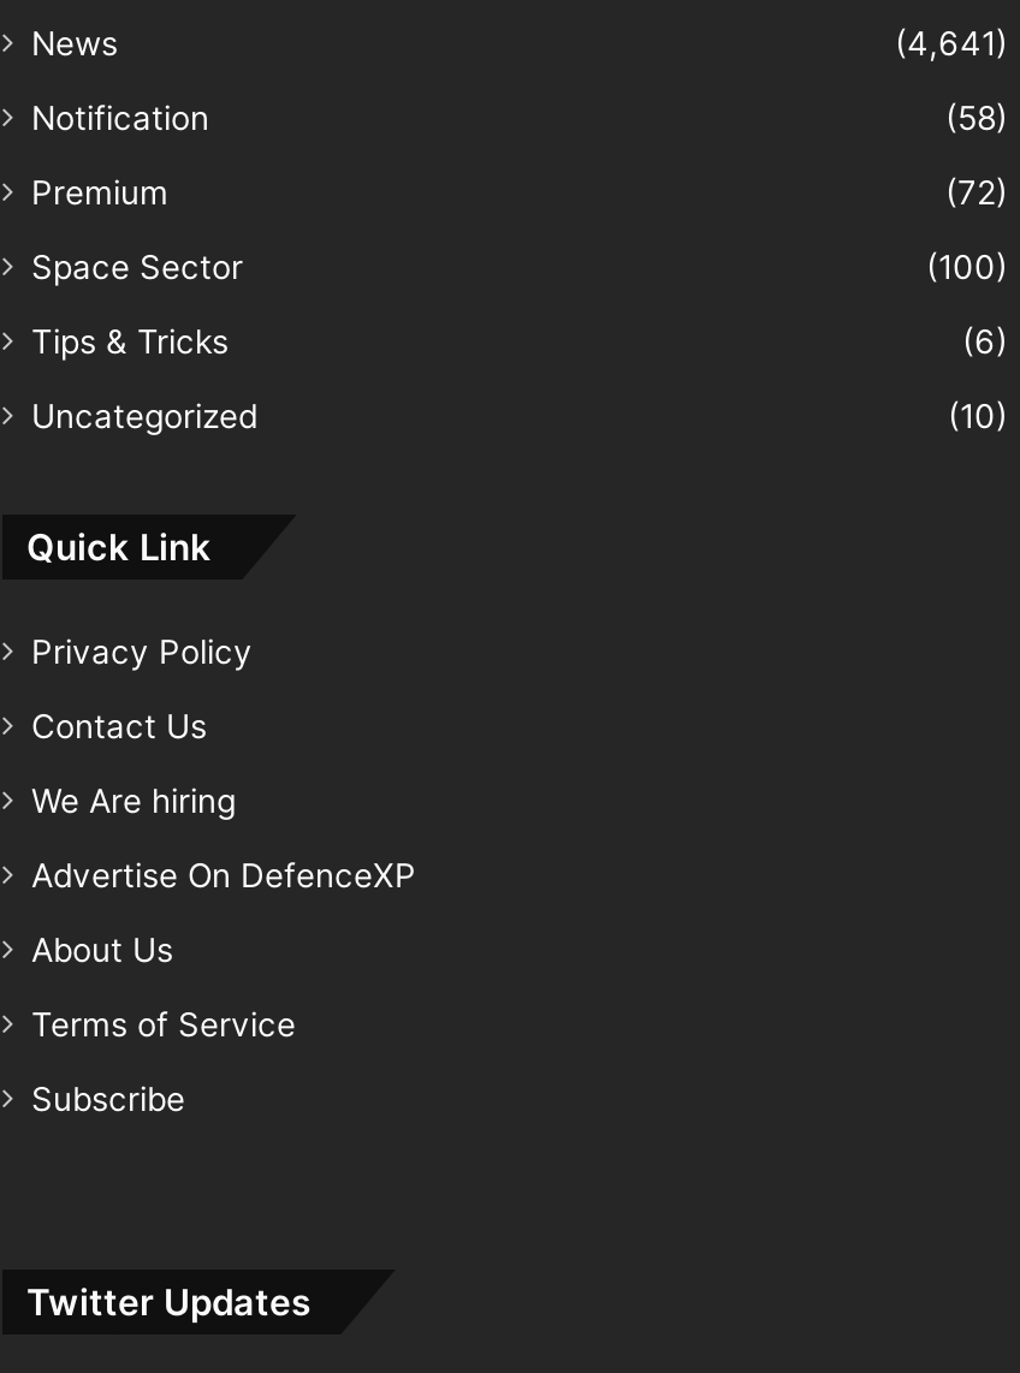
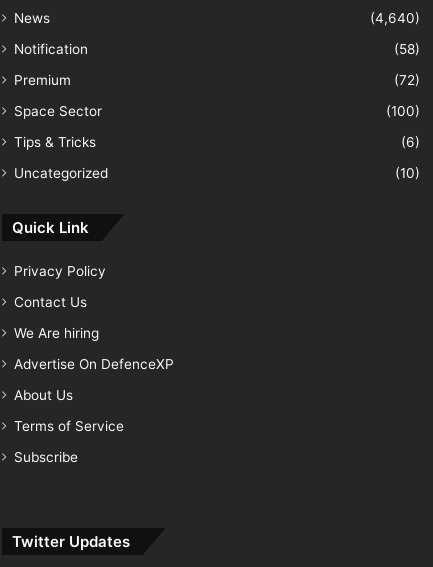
[895,23,1008,62] (4,641) -> [370,10,420,26] (4,640)

